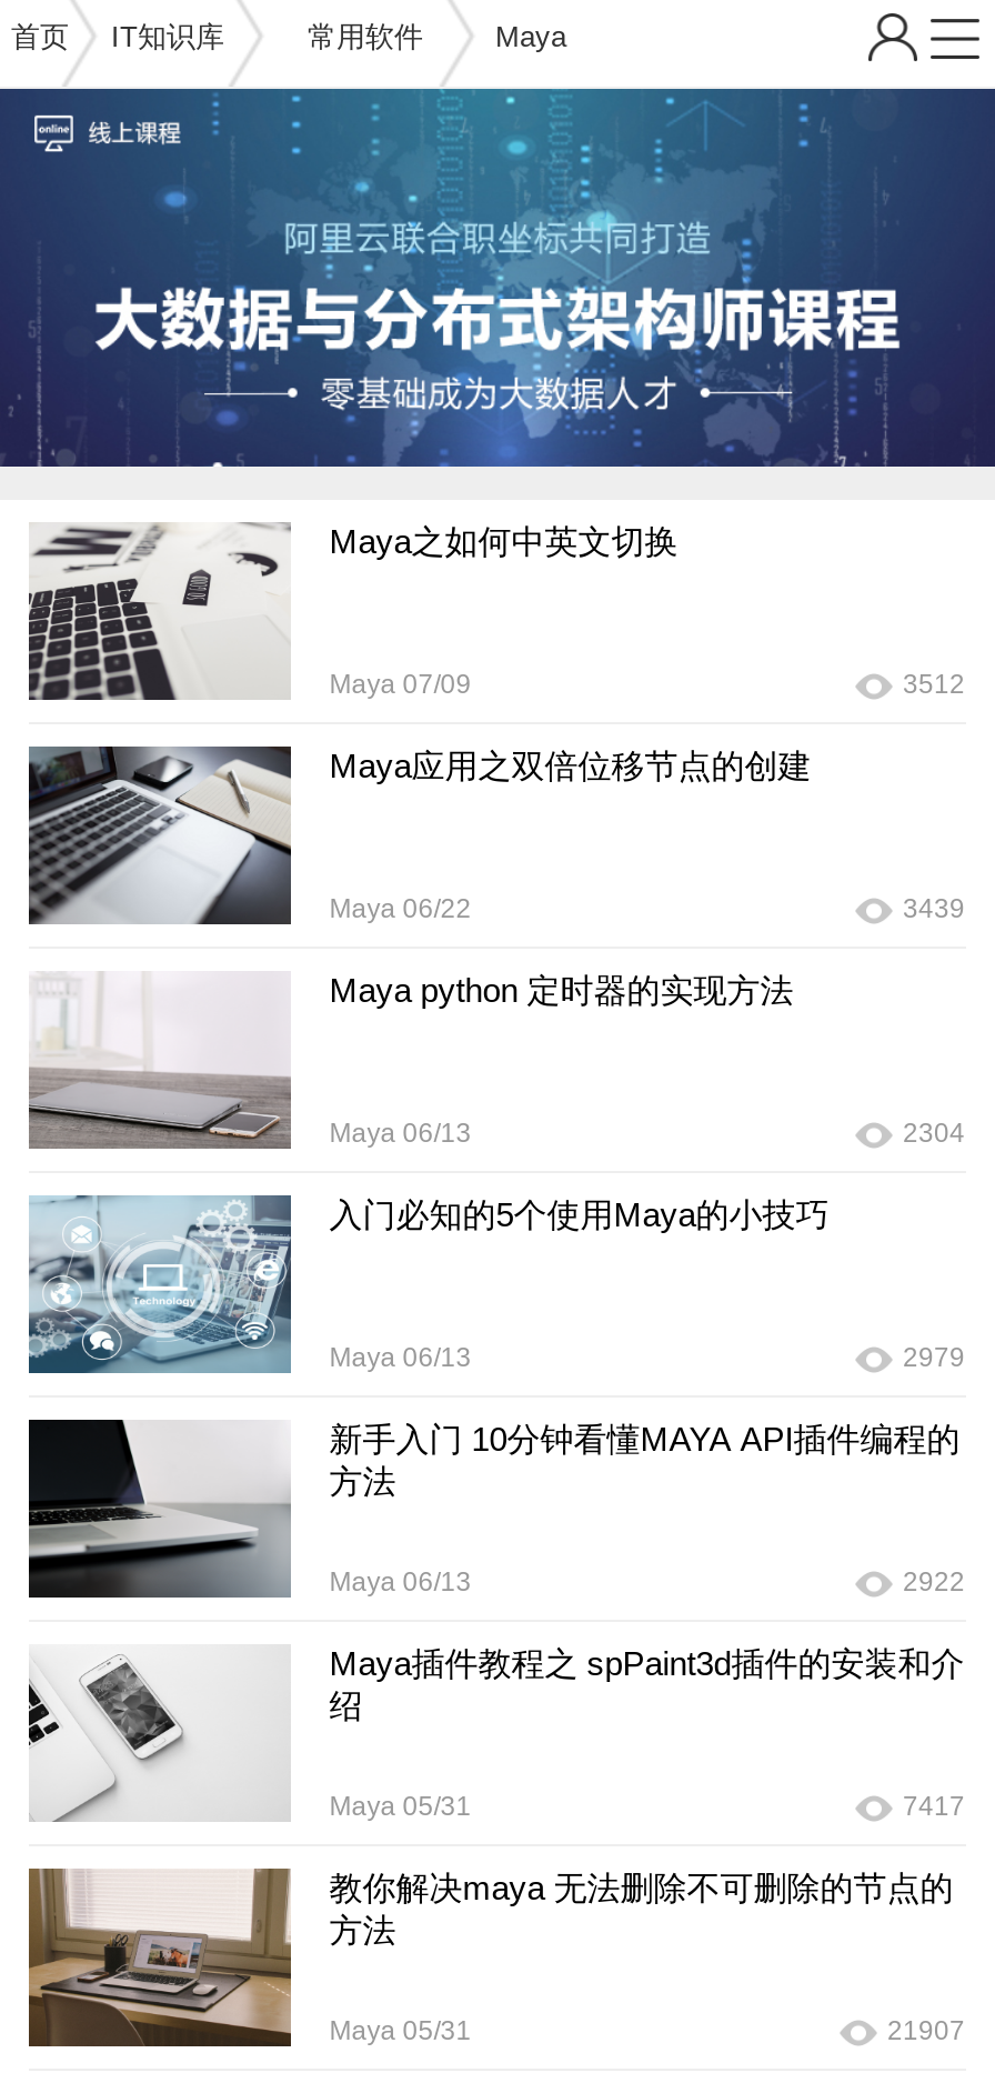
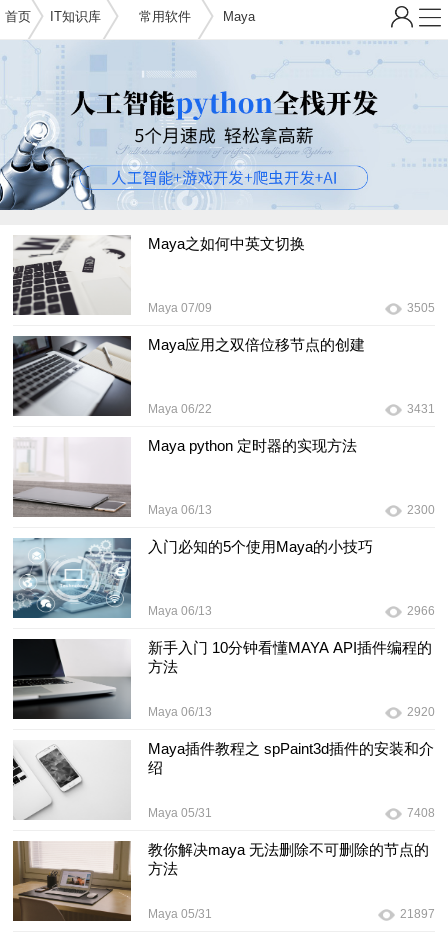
[7,87,988,469] [image] -> [3,40,445,210] [image]
[903,669,965,700] 3512 -> [406,301,434,315] 3505
[903,893,965,924] 3439 -> [406,402,434,416] 3431
[903,1118,965,1149] 2304 -> [406,503,434,517] 2300
[903,1342,965,1373] 2979 -> [406,604,434,618] 2966
[903,1566,965,1598] 2922 -> [406,705,434,719] 2920
[903,1791,965,1822] 7417 -> [406,806,434,820] 7408
[887,2015,965,2046] 21907 -> [399,907,434,921] 21897

